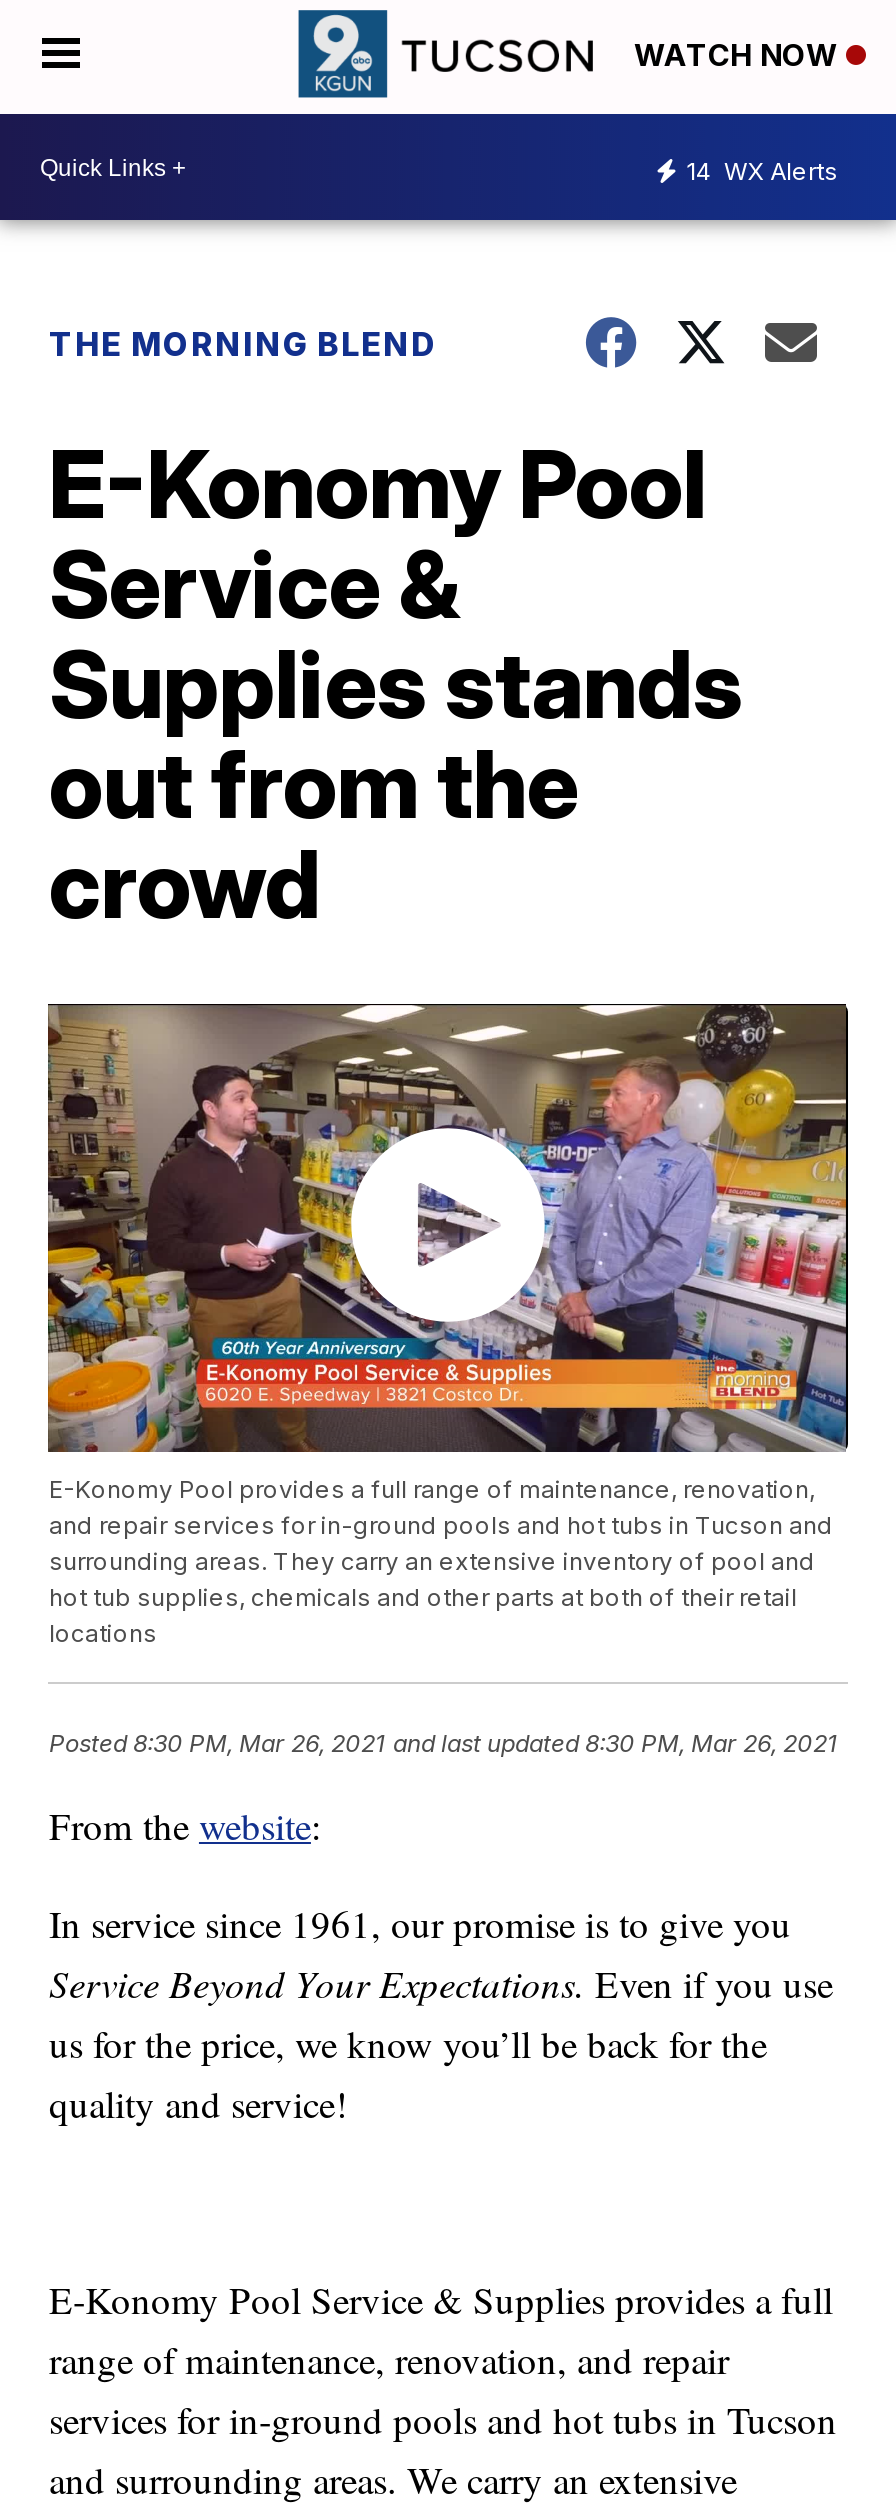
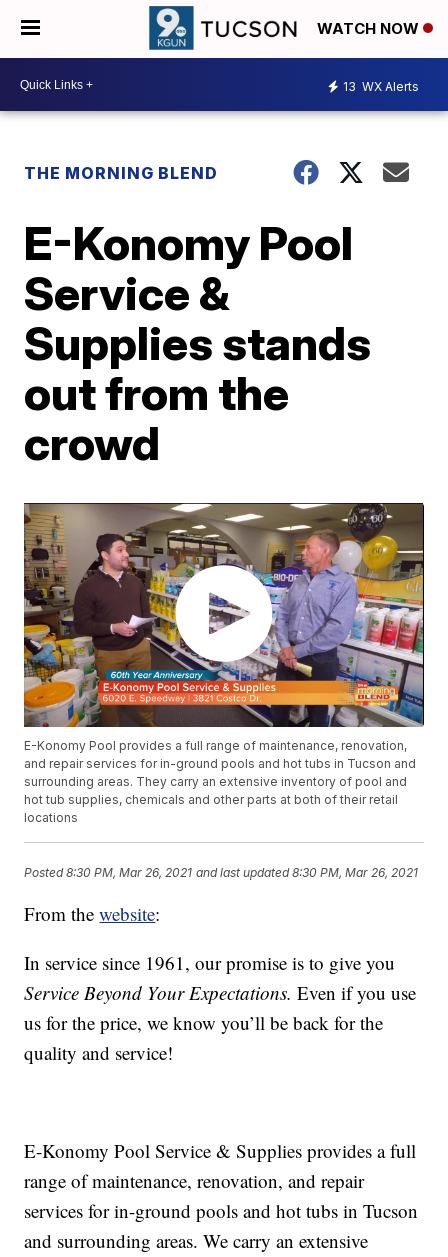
[686,155,838,185] 14 WX Alerts -> [343,78,419,93] 13 WX Alerts

